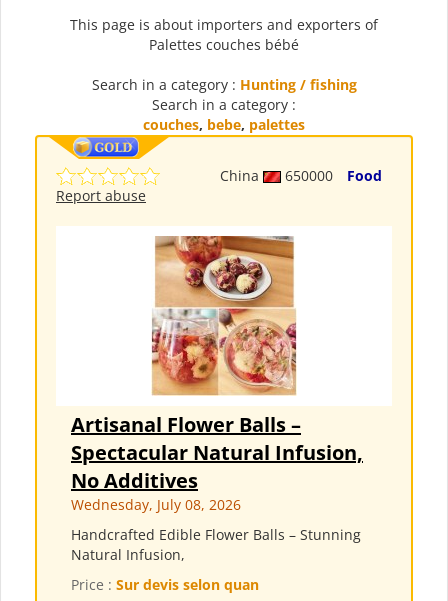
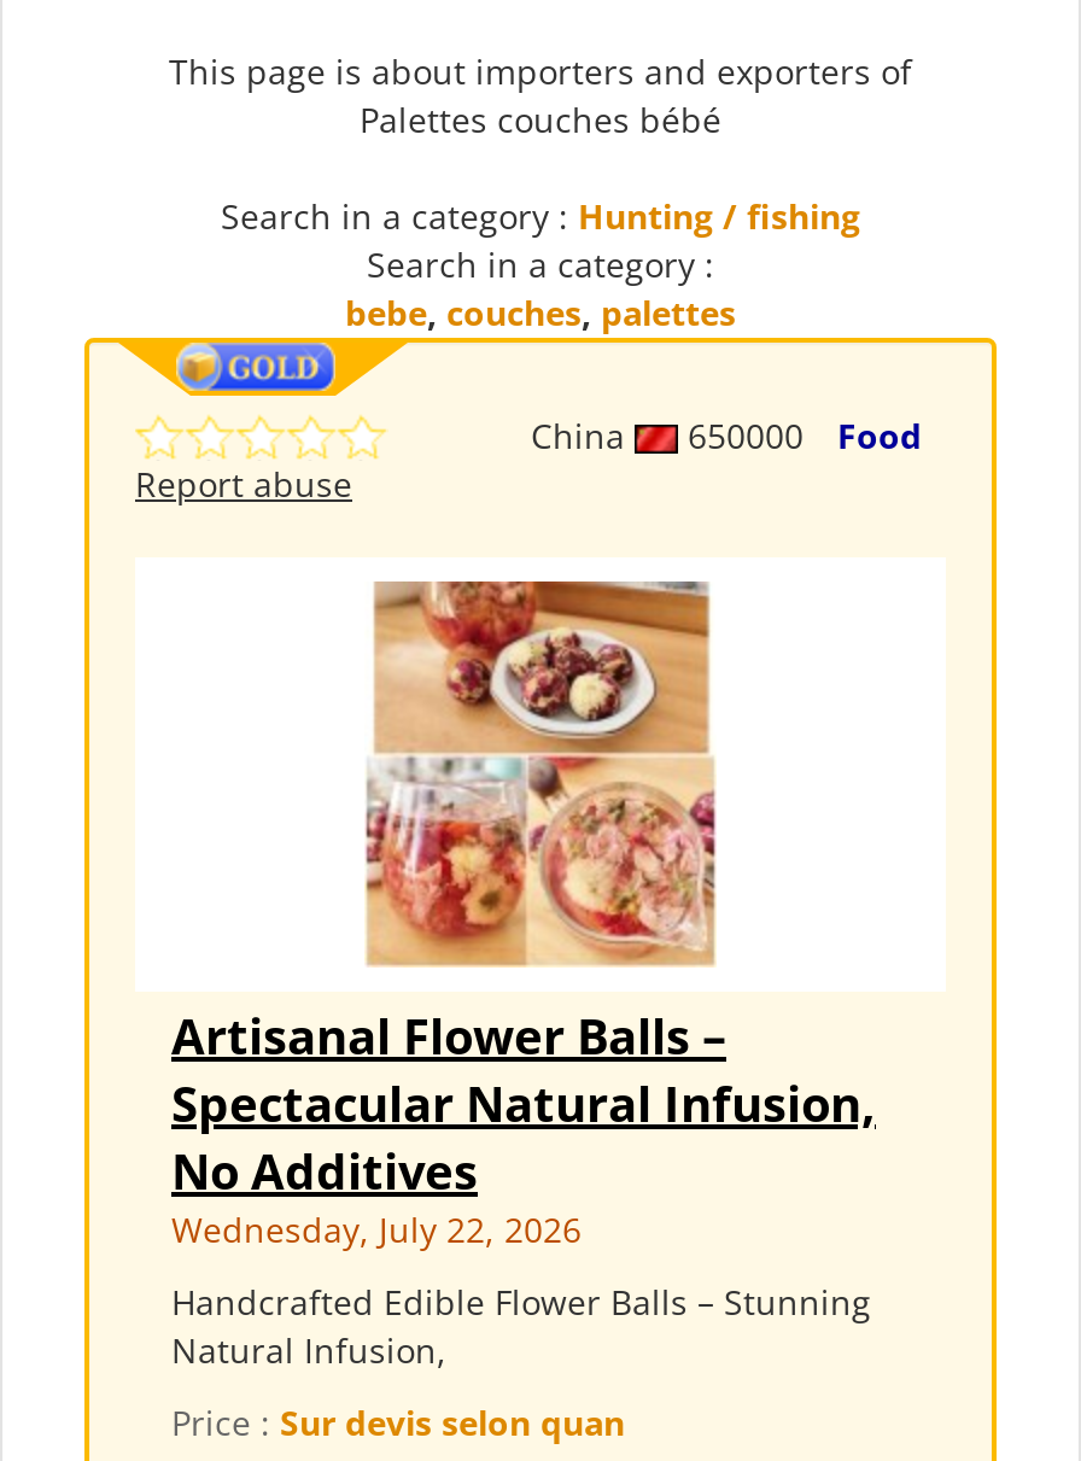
[143,115,305,134] couches, bebe, palettes -> [345,290,736,335] bebe, couches, palettes
[71,495,241,514] Wednesday, July 08, 2026 -> [171,1206,582,1252] Wednesday, July 22, 2026

